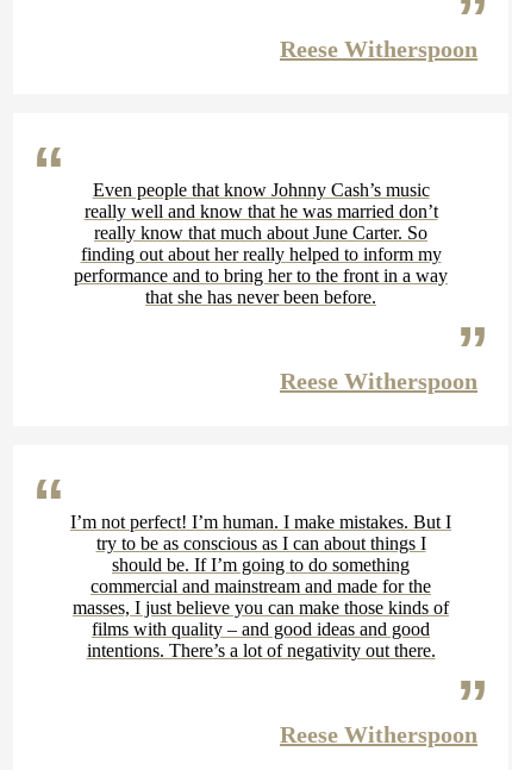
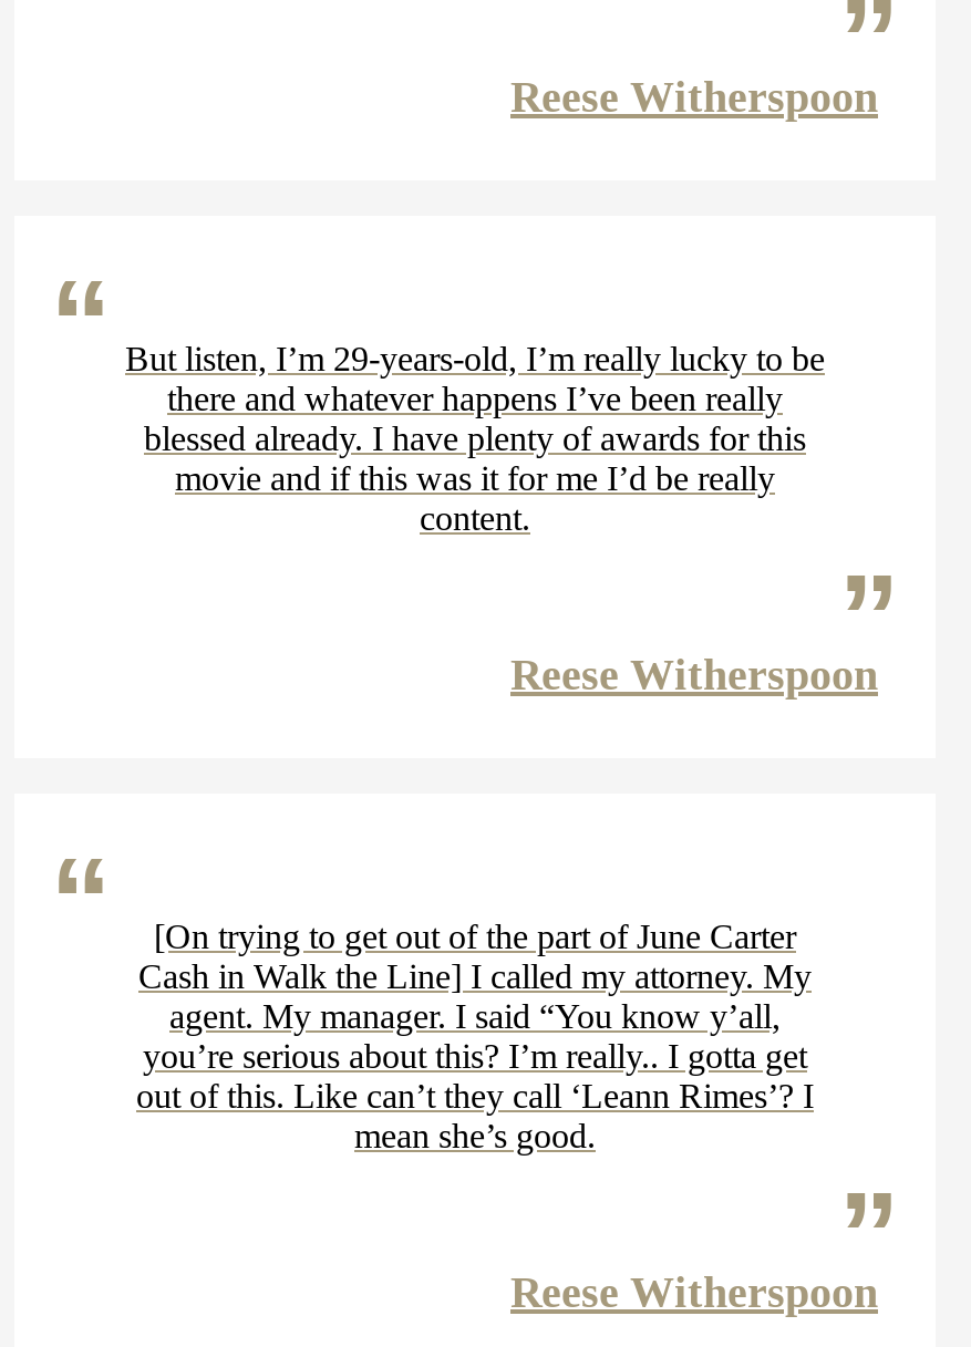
[74,180,448,307] Even people that know Johnny Cash’s music | really well and know that he was married don’t | really know that much about June Carter. So | finding out about her really helped to inform my | performance and to bring her to the front in a way | that she has never been before. -> [125,340,825,537] But listen, I’m 29-years-old, I’m really lucky to be | there and whatever happens I’ve been really | blessed already. I have plenty of awards for this | movie and if this was it for me I’d be really | content.
[70,512,451,661] I’m not perfect! I’m human. I make mistakes. But I | try to be as conscious as I can about things I | should be. If I’m going to do something | commercial and mainstream and made for the | masses, I just believe you can make those kinds of | films with quality – and good ideas and good | intentions. There’s a lot of negativity out there. -> [136,918,814,1154] [On trying to get out of the part of June Carter | Cash in Walk the Line] I called my attorney. My | agent. My manager. I said “You know y’all, | you’re serious about this? I’m really.. I gotta get | out of this. Like can’t they call ‘Leann Rimes’? I | mean she’s good.

